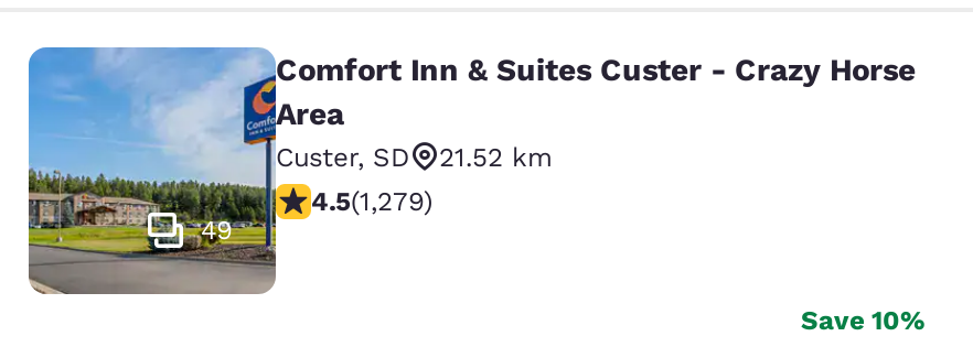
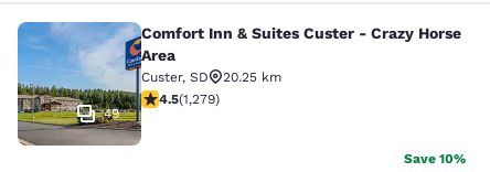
[276,142,552,173] Custer, SD 21.52 km -> [141,69,281,85] Custer, SD 20.25 km

